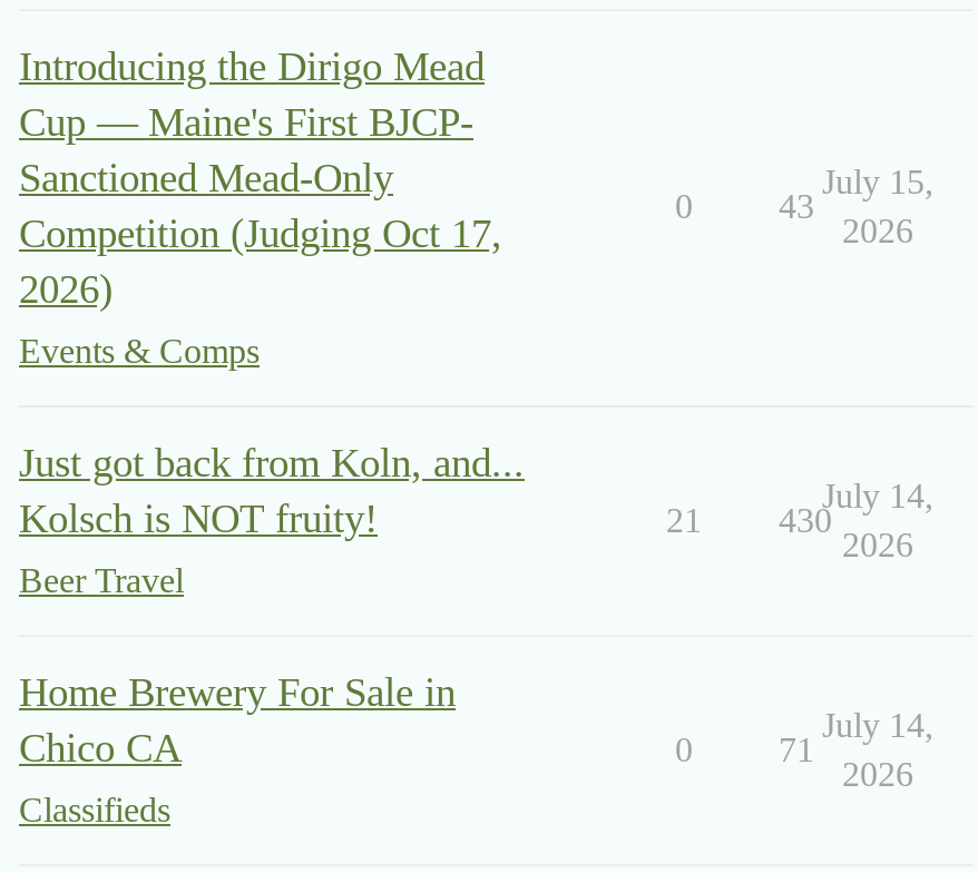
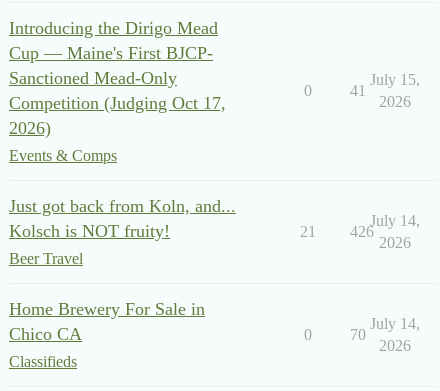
[779,187,814,225] 43 -> [350,82,366,99] 41
[779,501,832,539] 430 -> [350,223,374,240] 426
[779,730,814,768] 71 -> [350,326,366,343] 70

